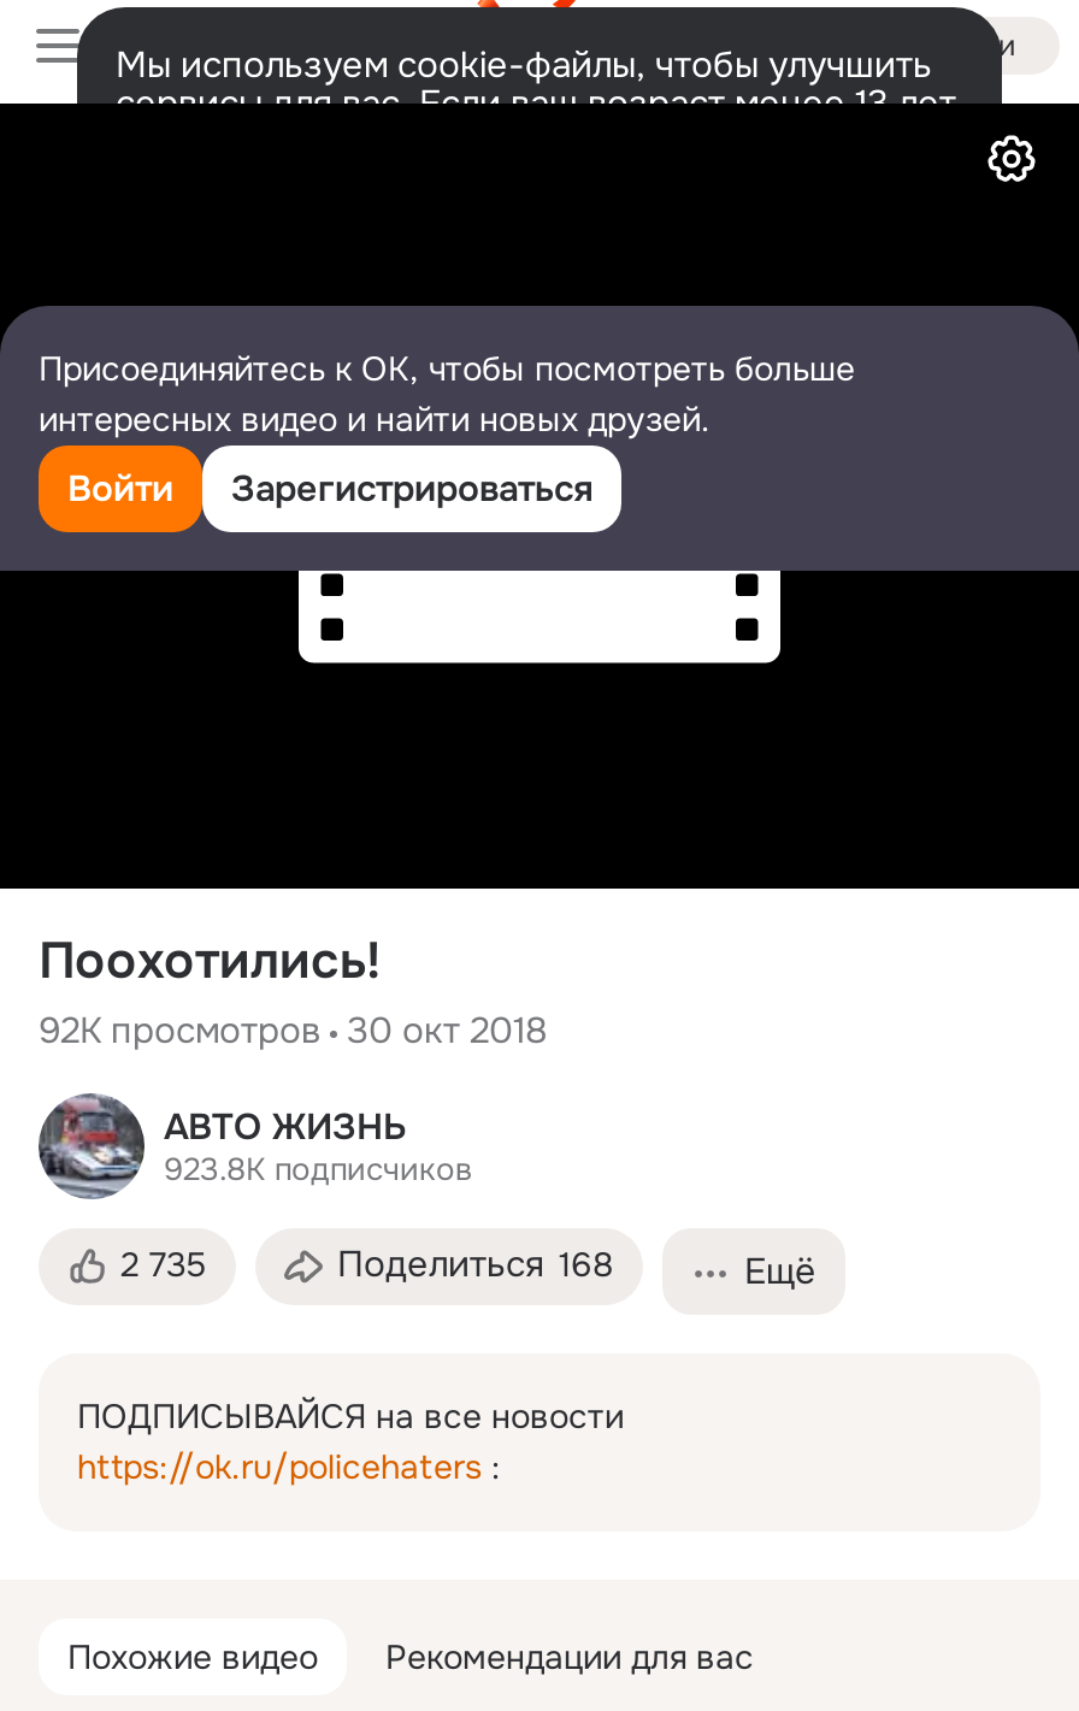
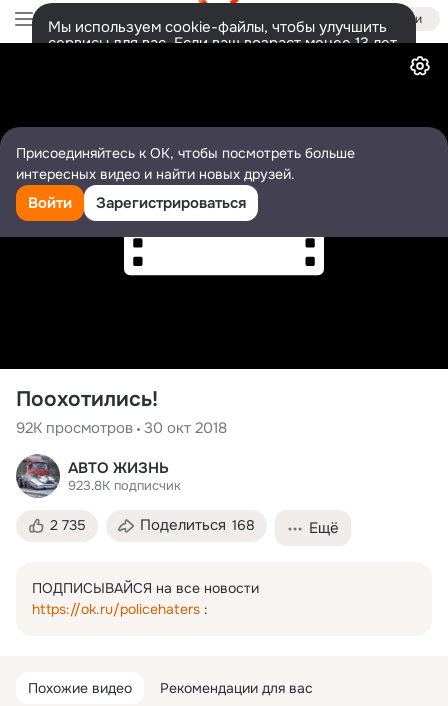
[164,1149,472,1190] 923.8K подписчиков -> [68,477,181,494] 923.8K подписчик

